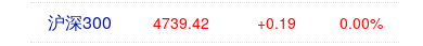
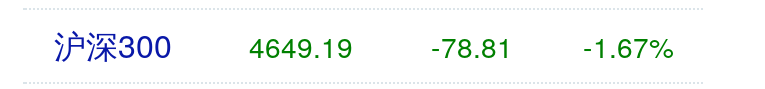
[153,12,209,34] 4739.42 -> [249,27,353,67] 4649.19
[257,12,296,34] +0.19 -> [431,27,513,67] -78.81
[339,12,383,34] 0.00% -> [583,27,673,67] -1.67%

